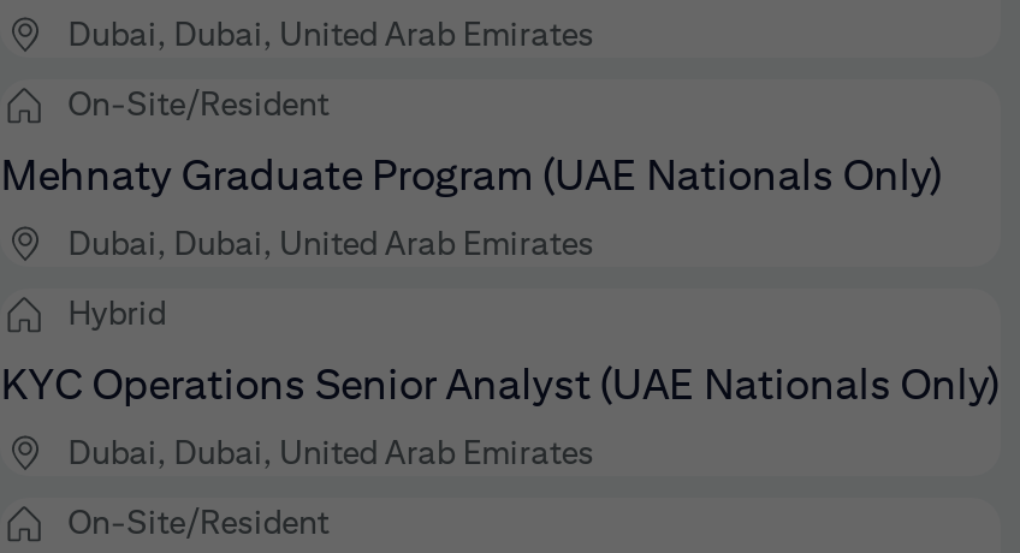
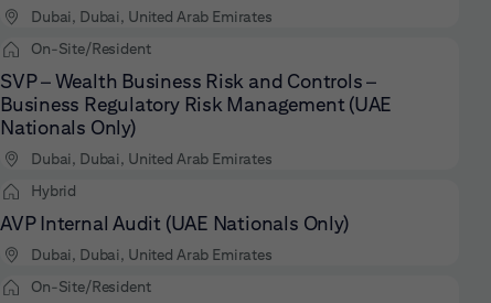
[0,149,941,199] Mehnaty Graduate Program (UAE Nationals Only) -> [0,69,392,139] SVP – Wealth Business Risk and Controls – | Business Regulatory Risk Management (UAE | Nationals Only)
[0,358,998,408] KYC Operations Senior Analyst (UAE Nationals Only) -> [0,211,348,235] AVP Internal Audit (UAE Nationals Only)

